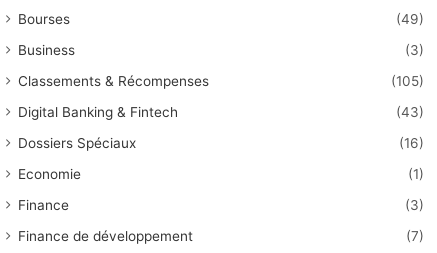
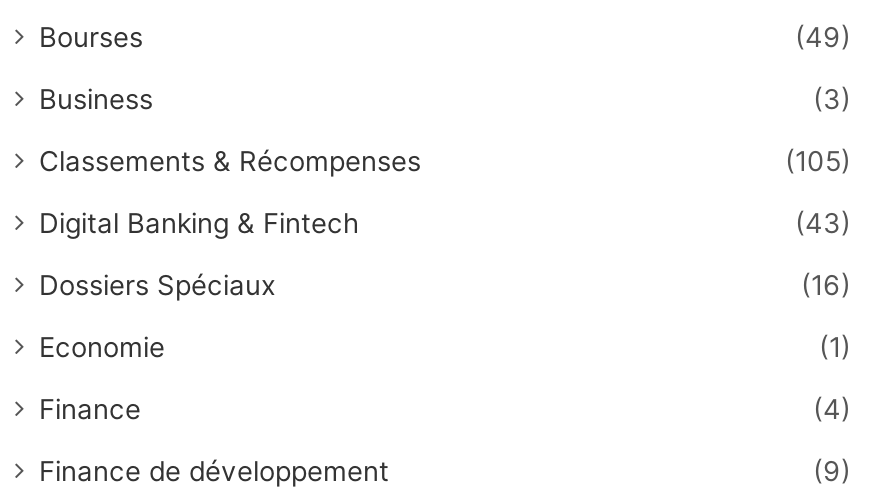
[405,196,424,212] (3) -> [813,393,851,425] (4)
[406,227,424,243] (7) -> [813,455,851,487] (9)

